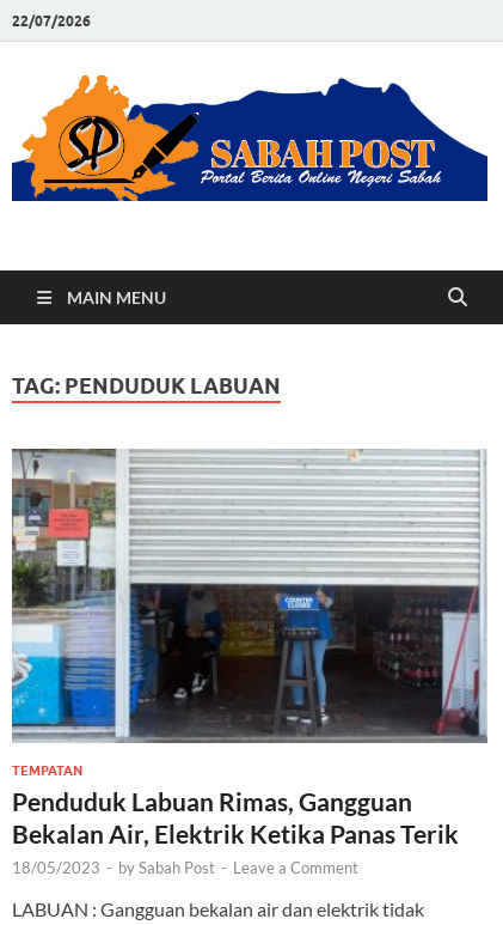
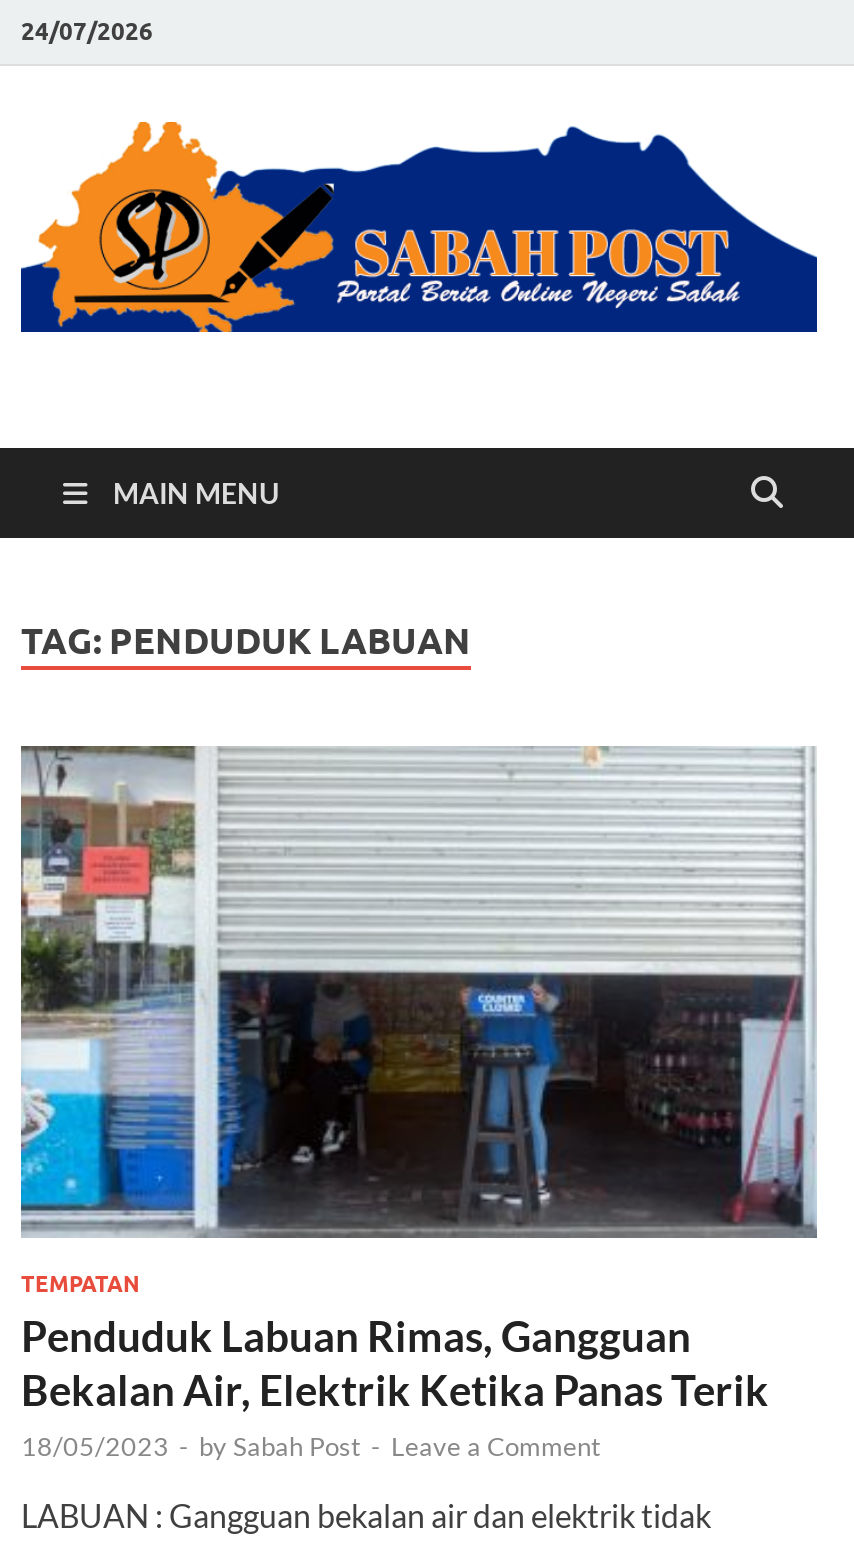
[12,11,91,29] 22/07/2026 -> [21,15,153,45] 24/07/2026

